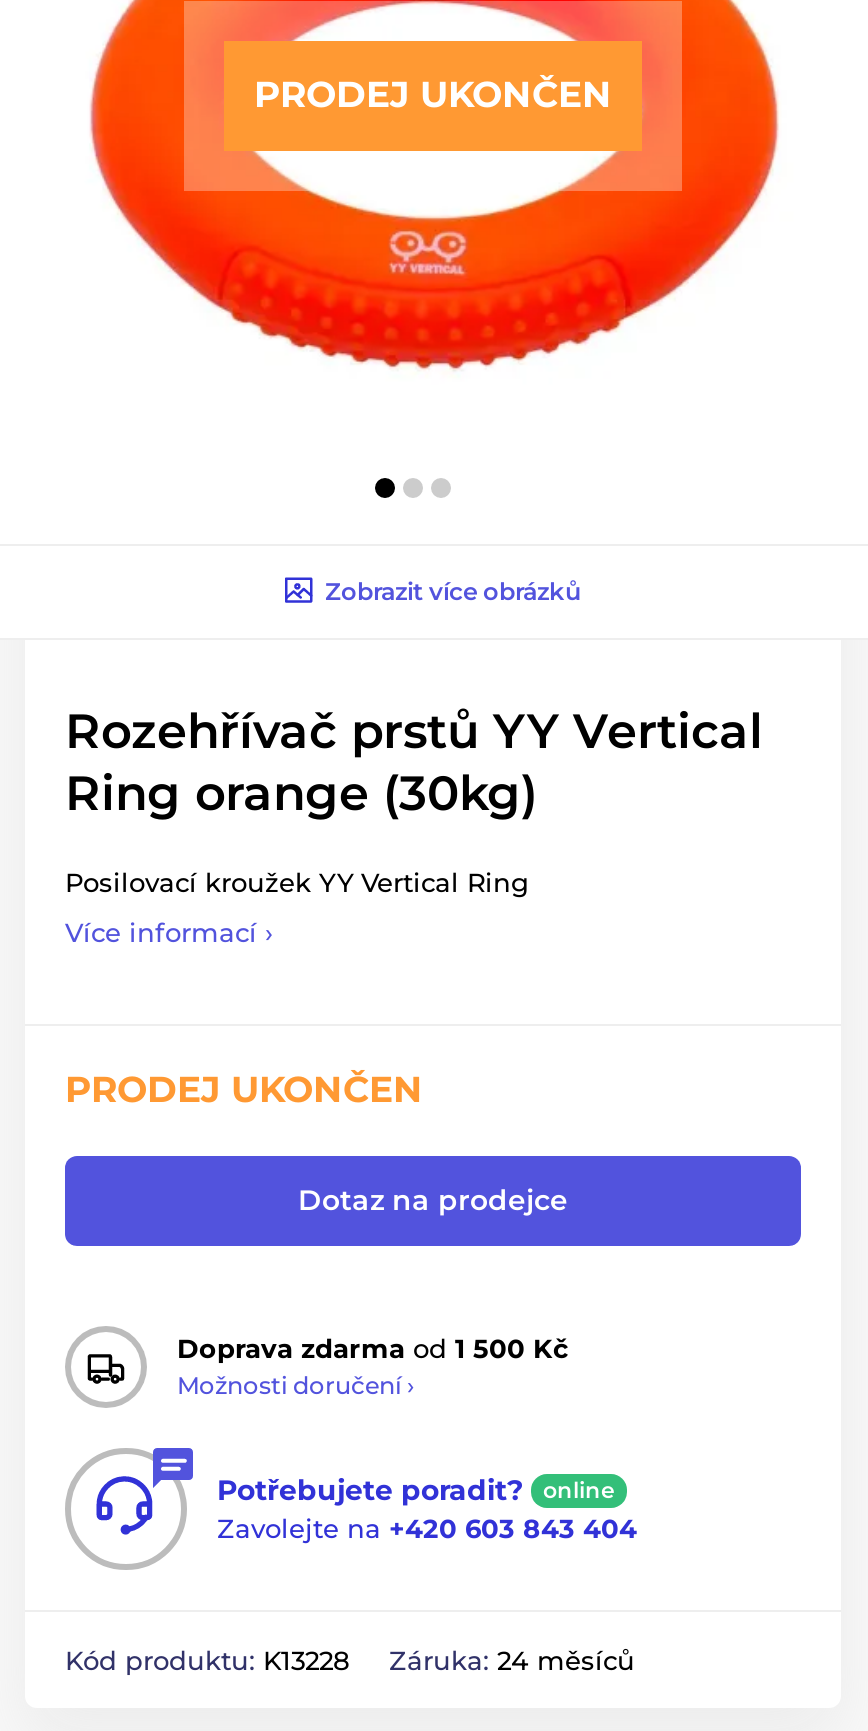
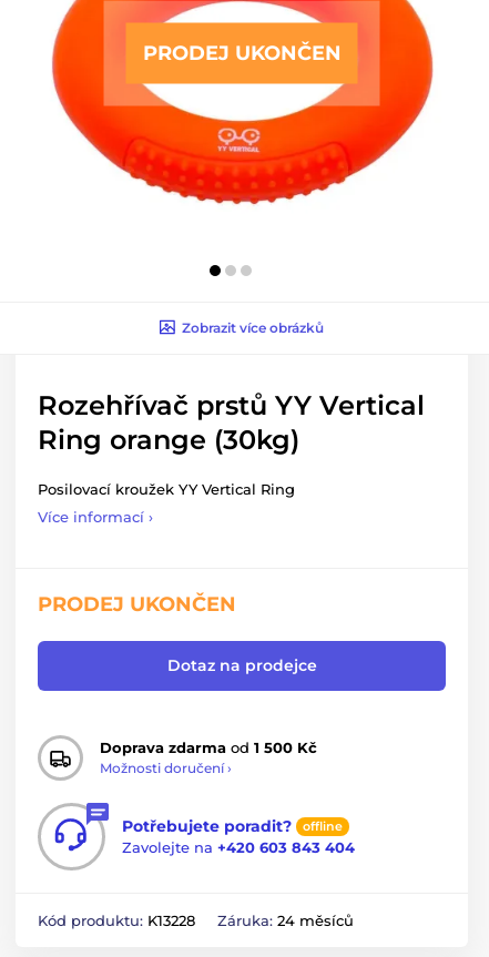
[543,1476,615,1504] online -> [303,818,343,834] offline

